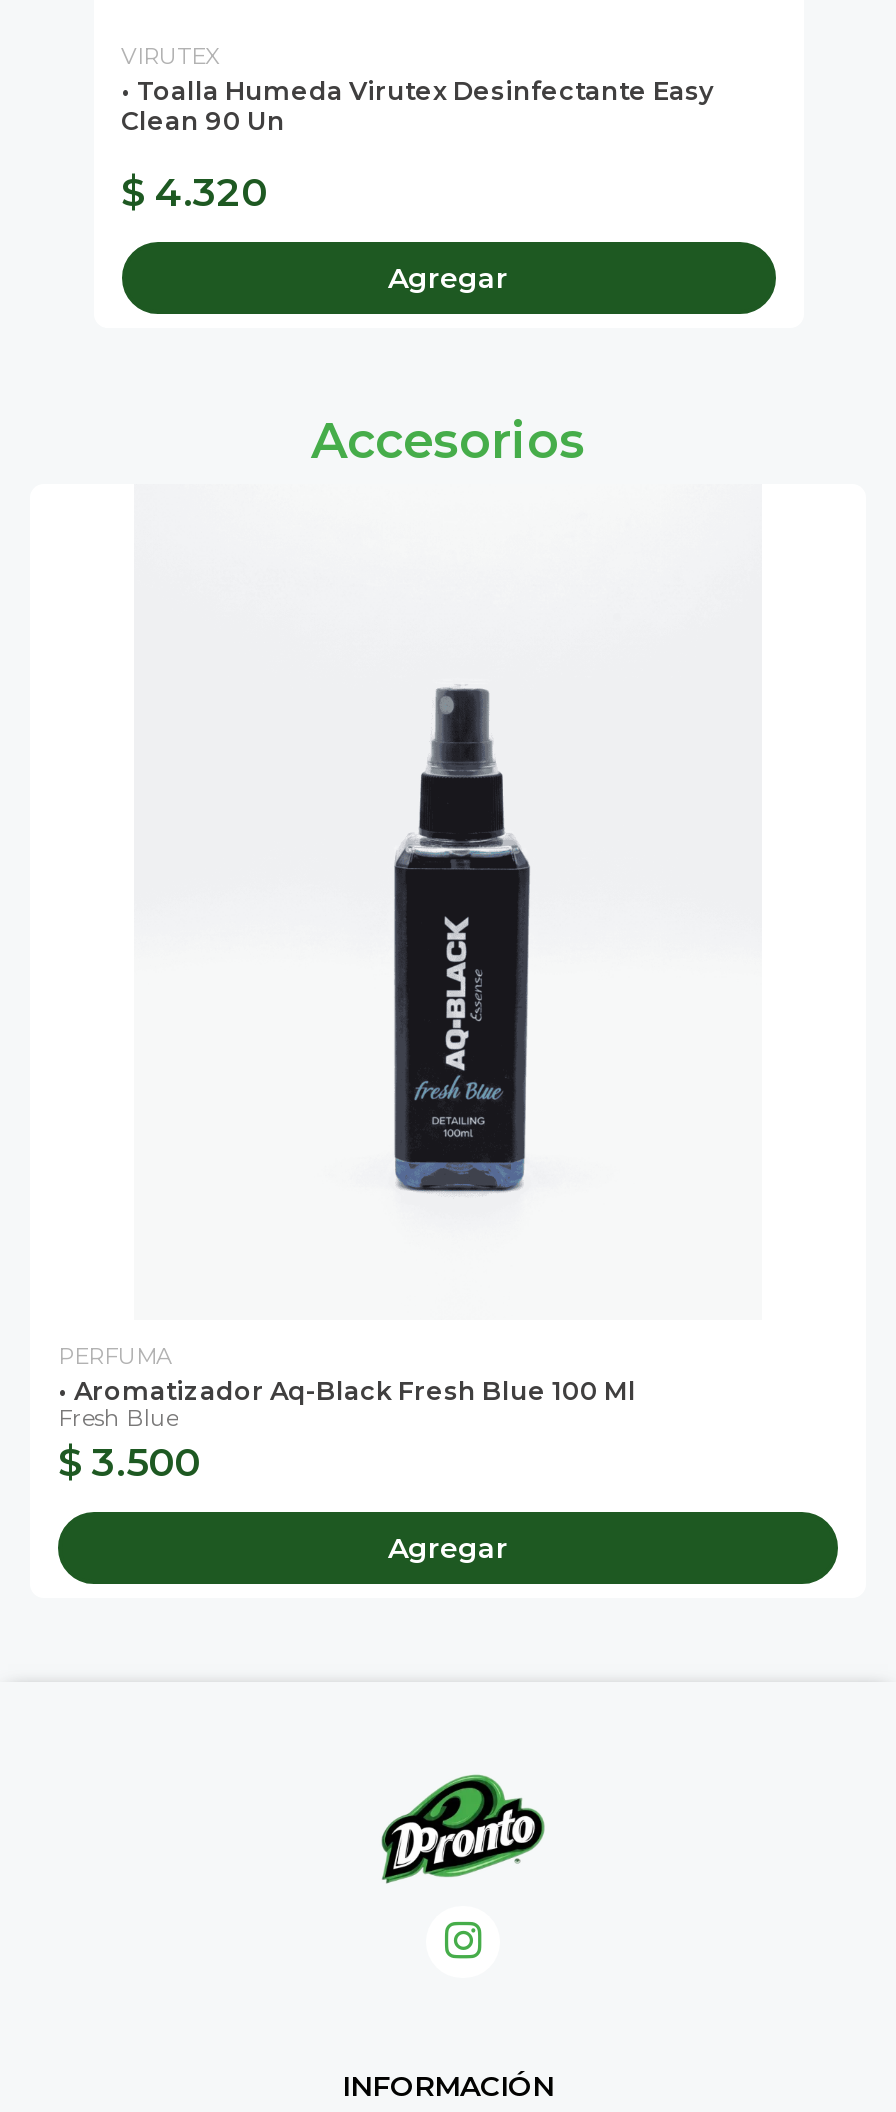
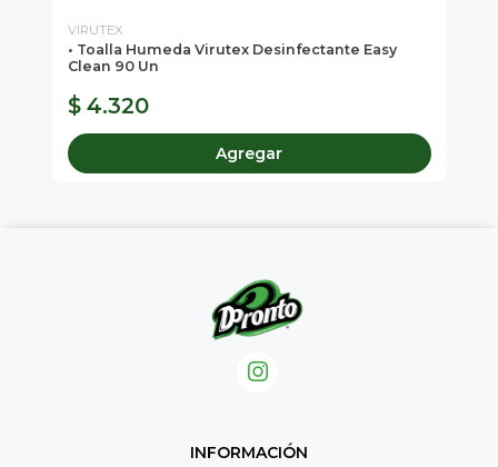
[311,410,585,470] Accesorios -> none
[392,686,532,1194] [image] -> none
[56,1342,636,1586] [image] | PERFUMA | • Aromatizador Aq-Black Fresh Blue 100 Ml | Fresh Blue | $ 3.500 | Agregar -> none
[756,1510,840,1586] [image] -> none

